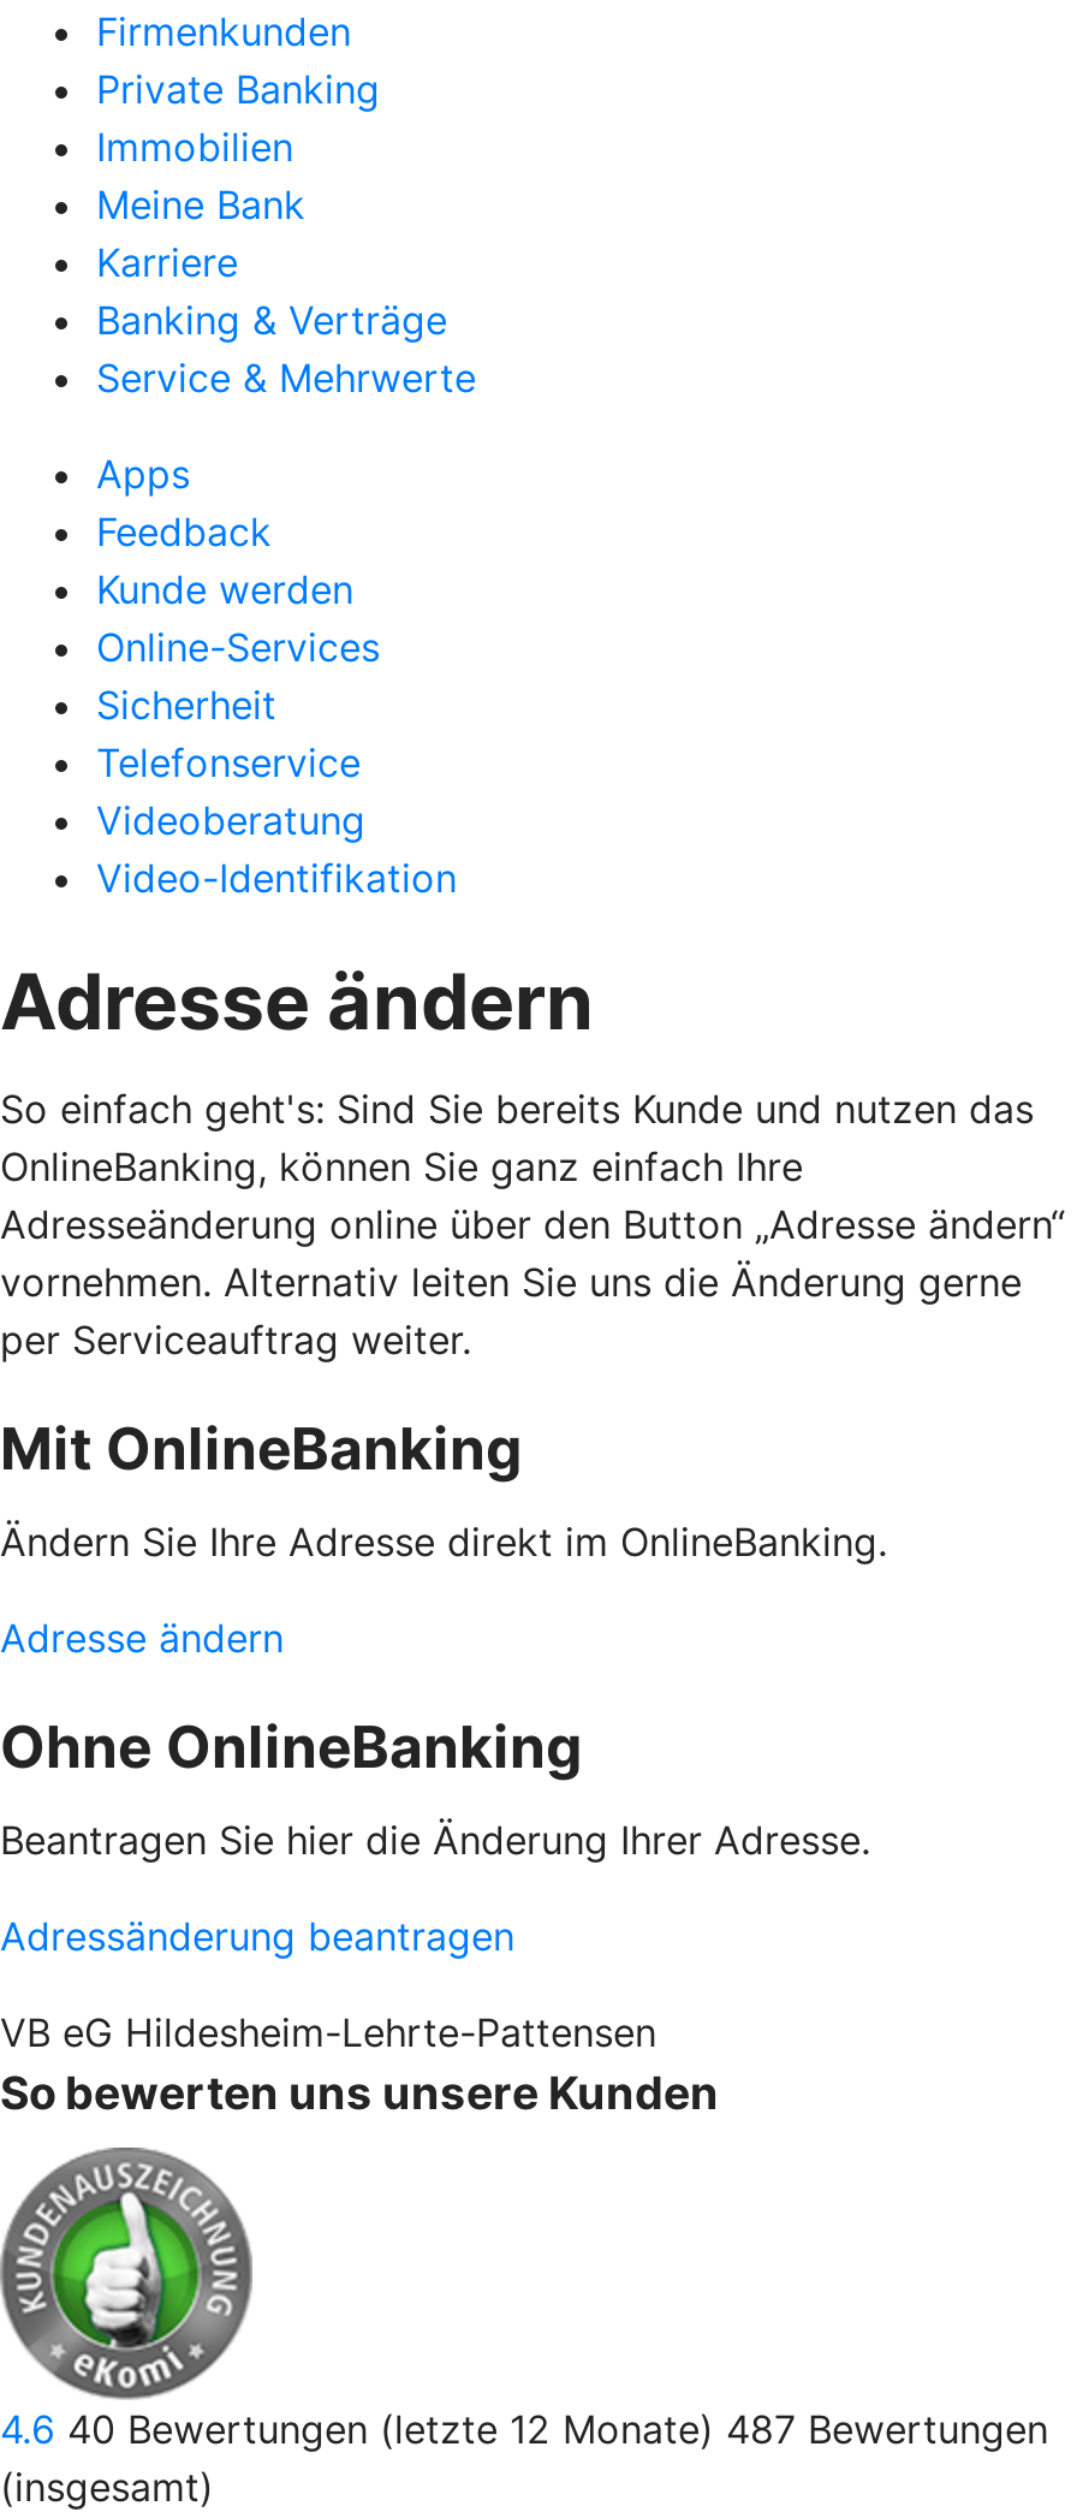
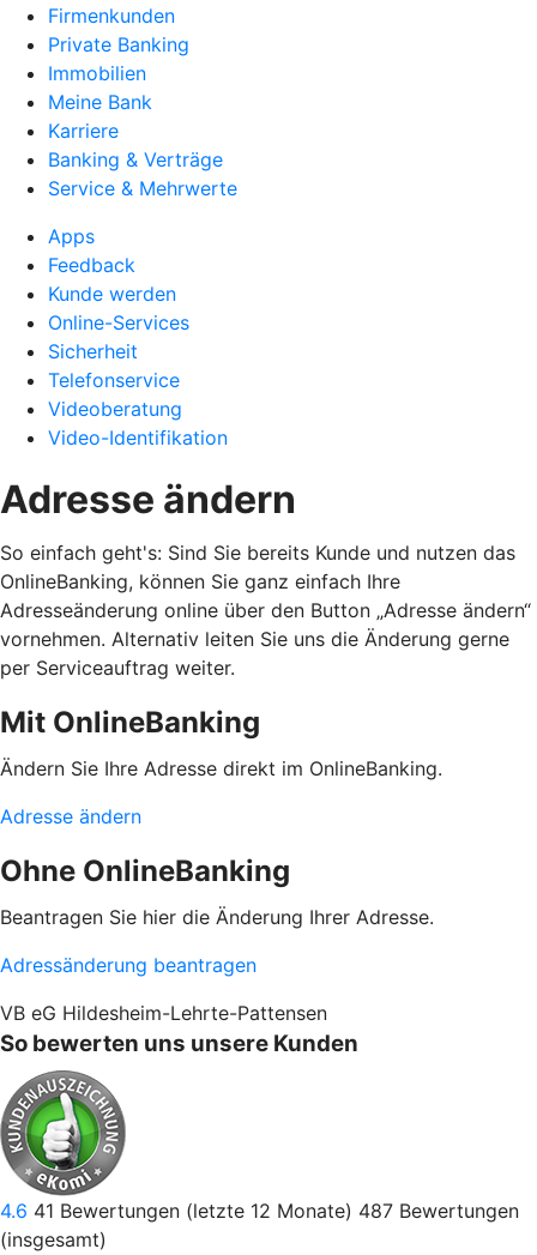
[0,2405,1048,2453] 4.6 40 Bewertungen (letzte 12 Monate) 487 Bewertungen -> [0,1199,519,1223] 4.6 41 Bewertungen (letzte 12 Monate) 487 Bewertungen

